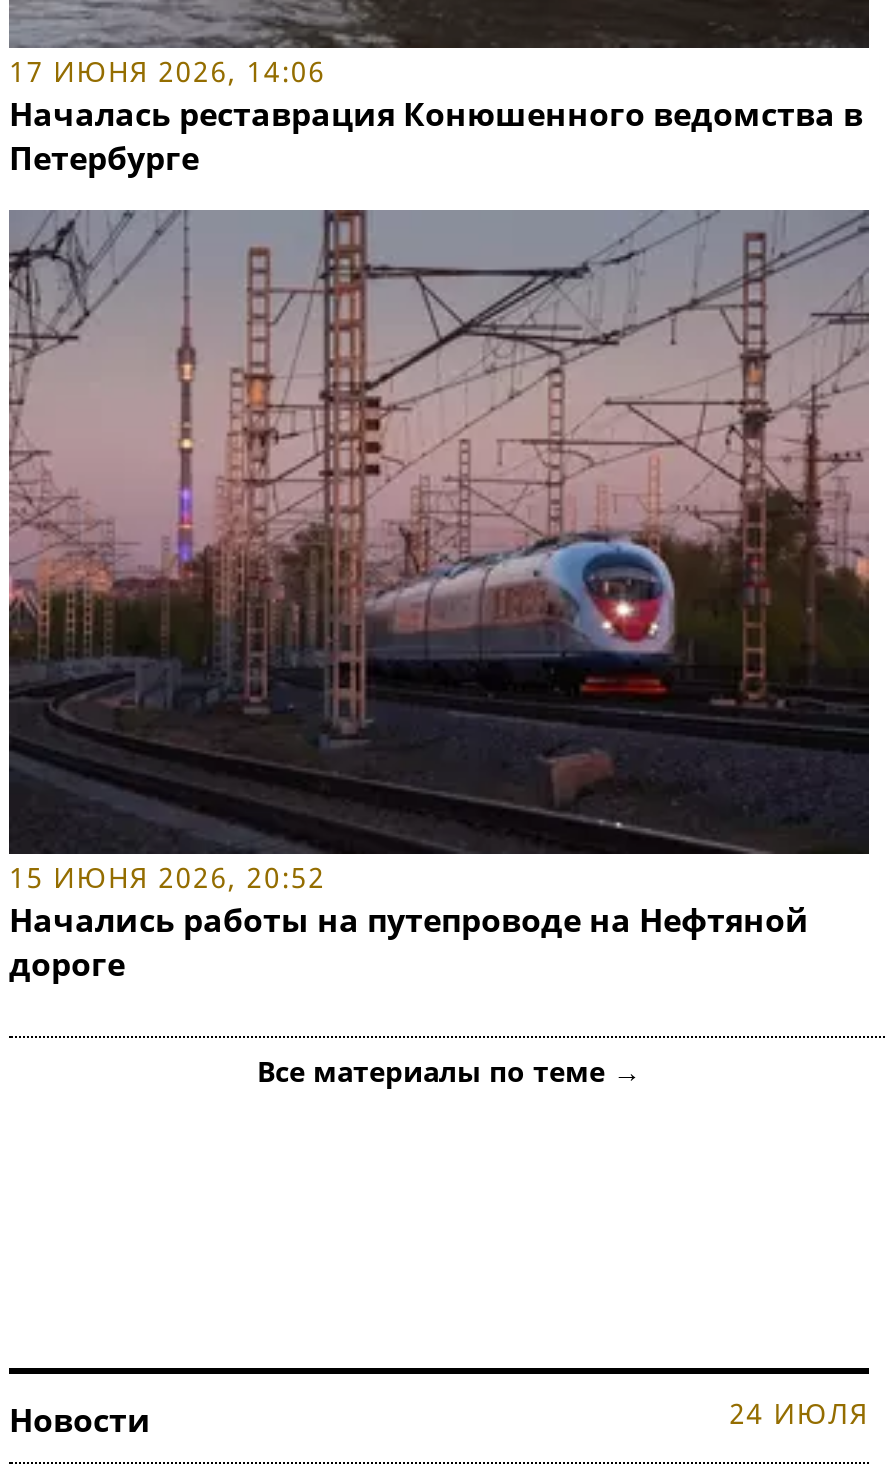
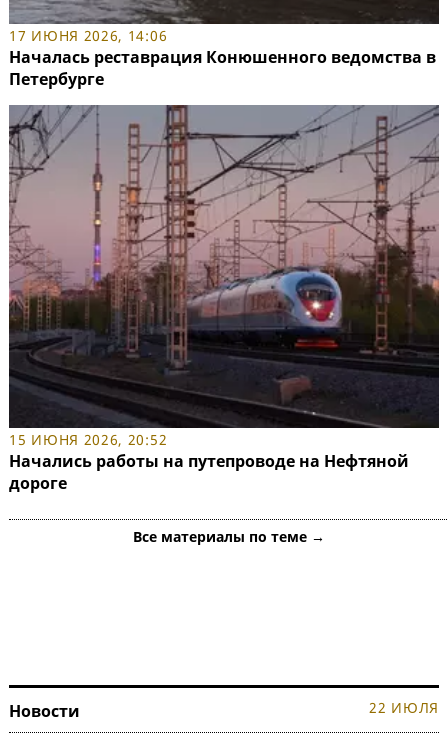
[729,1395,869,1433] 24 ИЮЛЯ -> [369,698,439,717] 22 ИЮЛЯ

